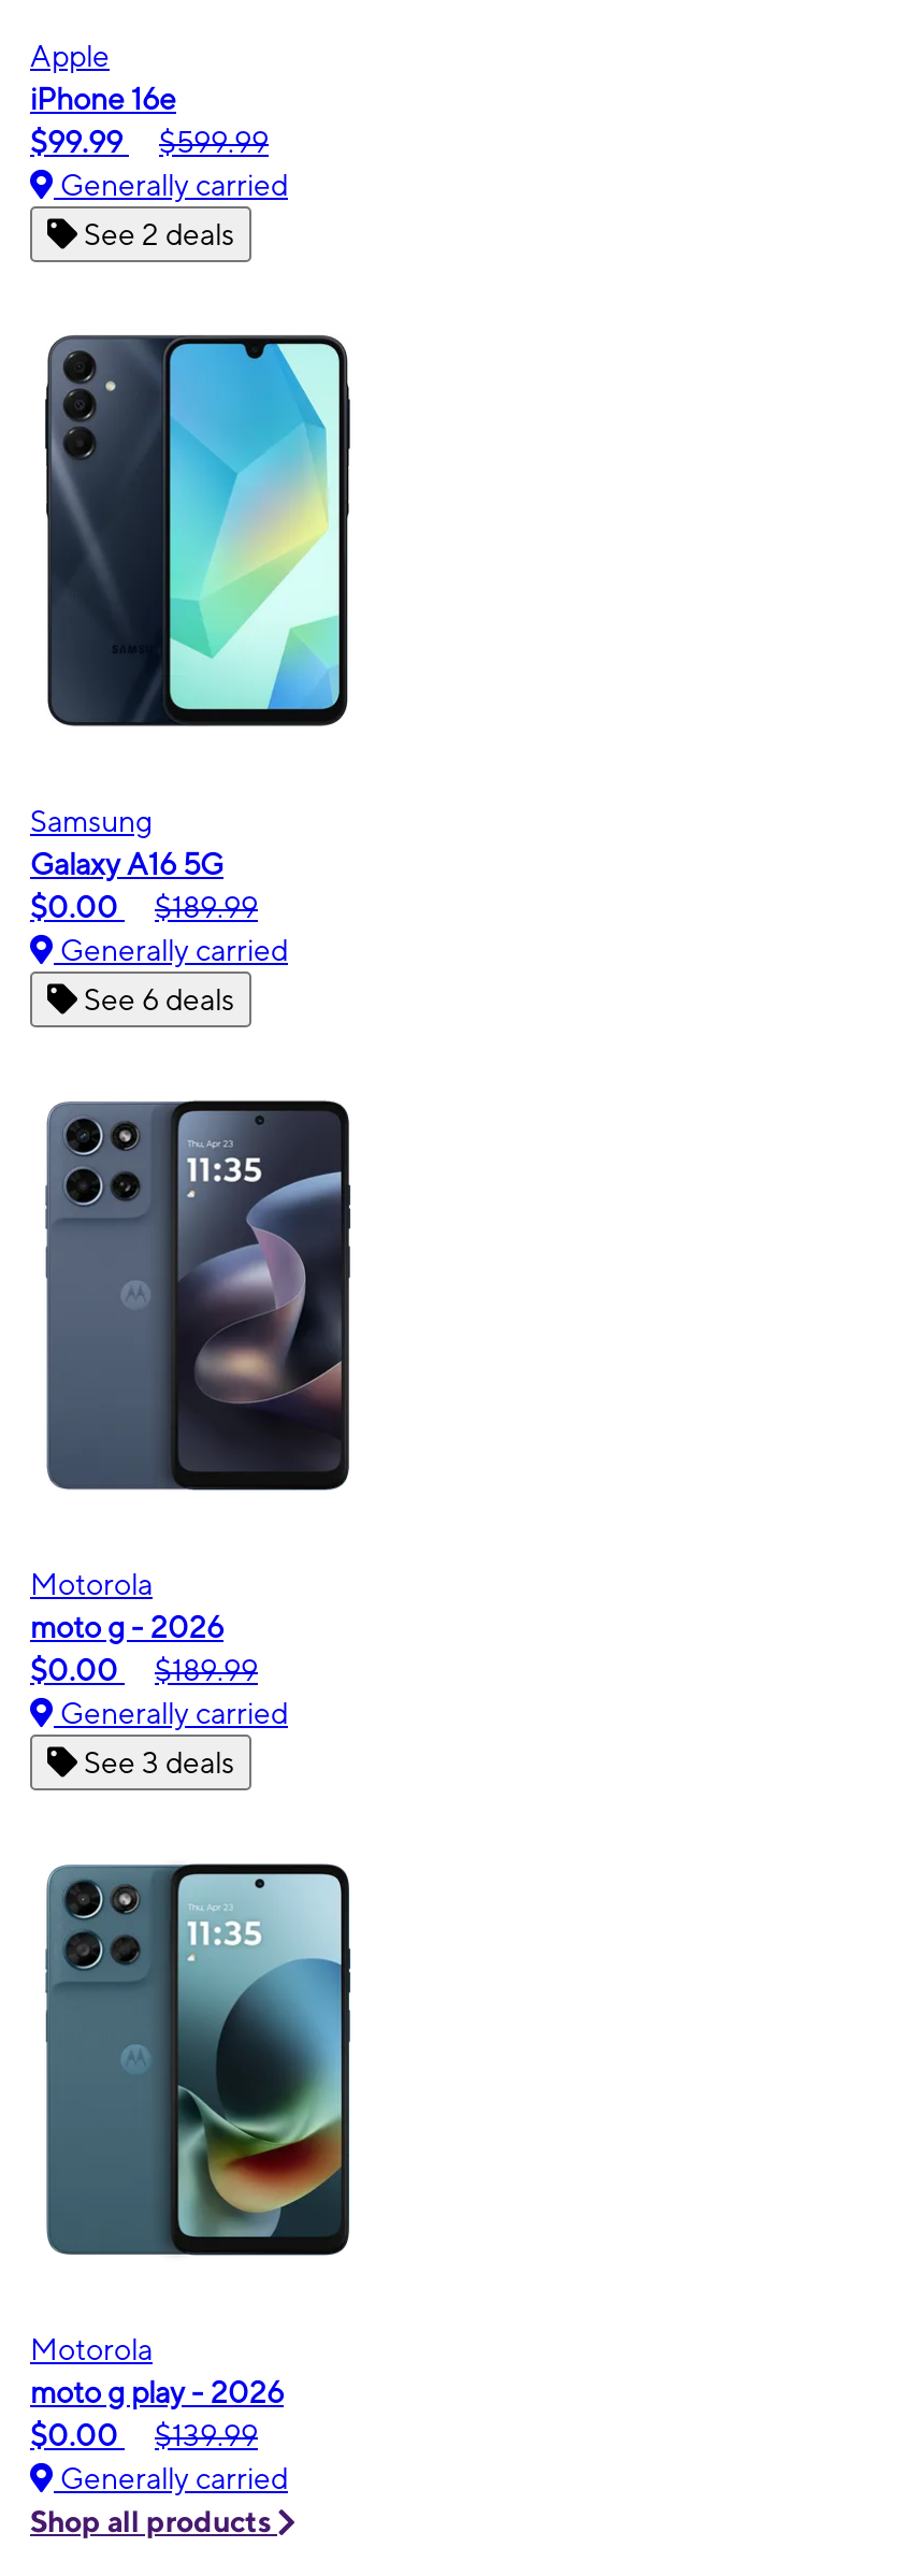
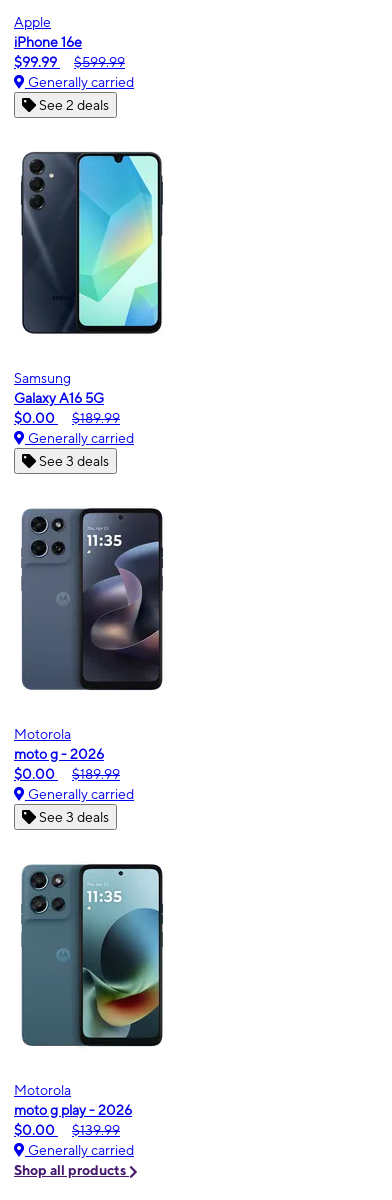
[84,981,234,1016] See 6 deals -> [39,453,109,469] See 3 deals

